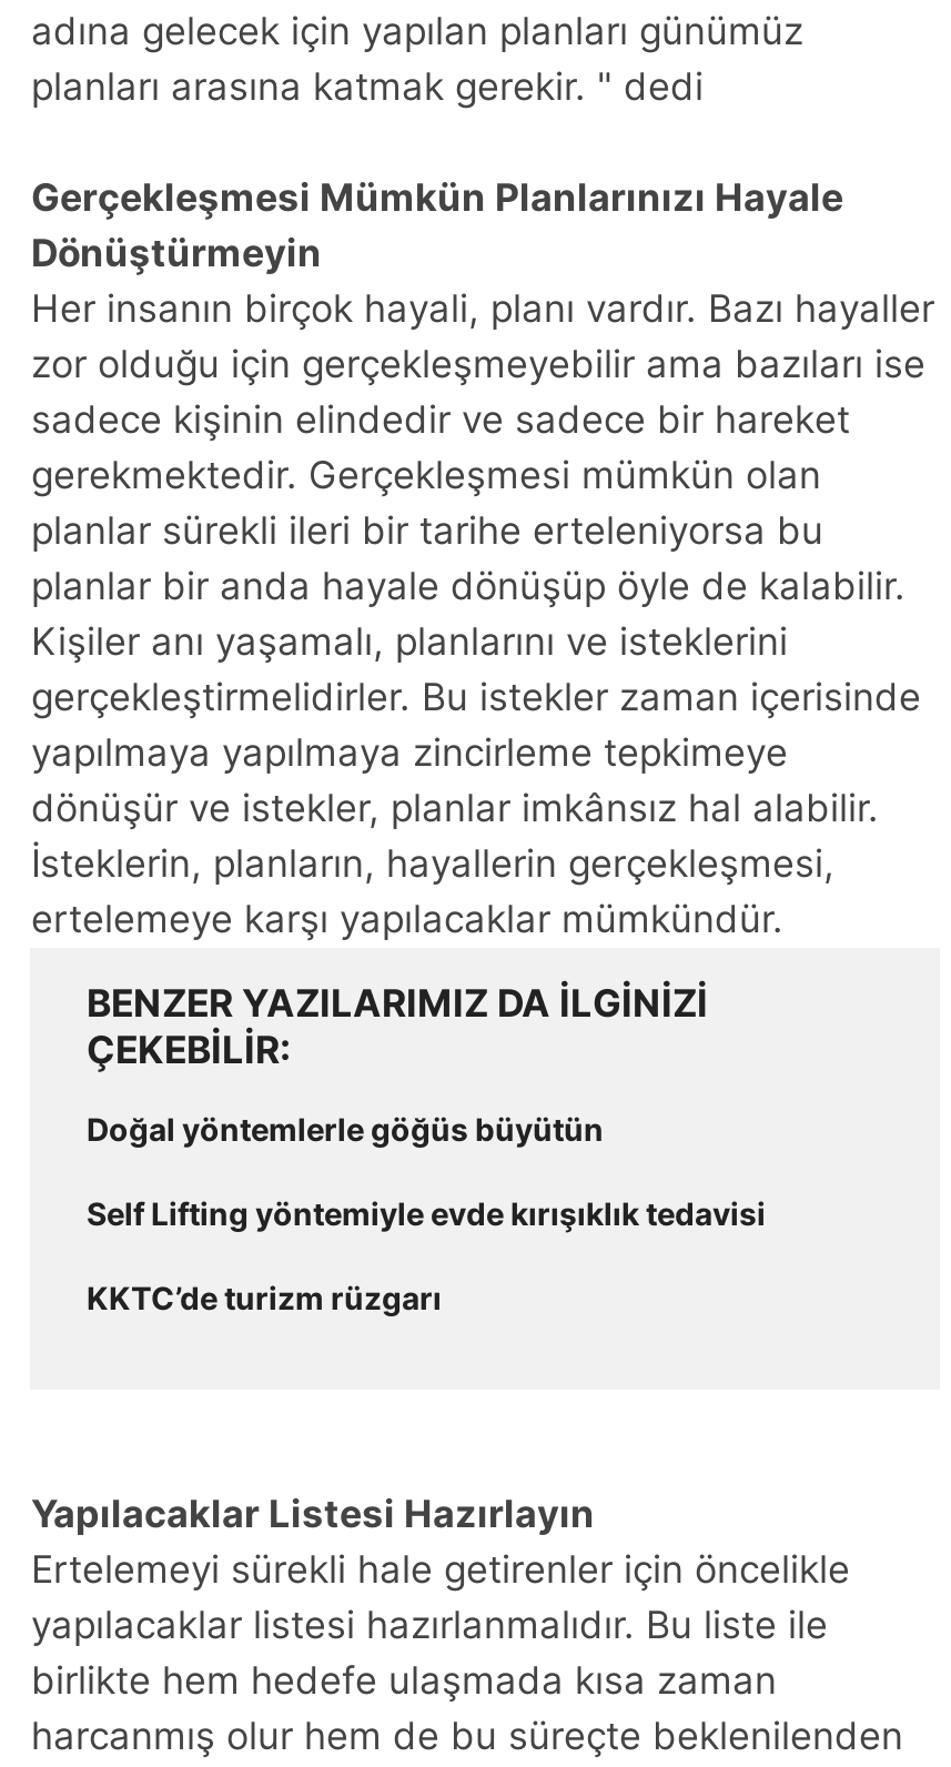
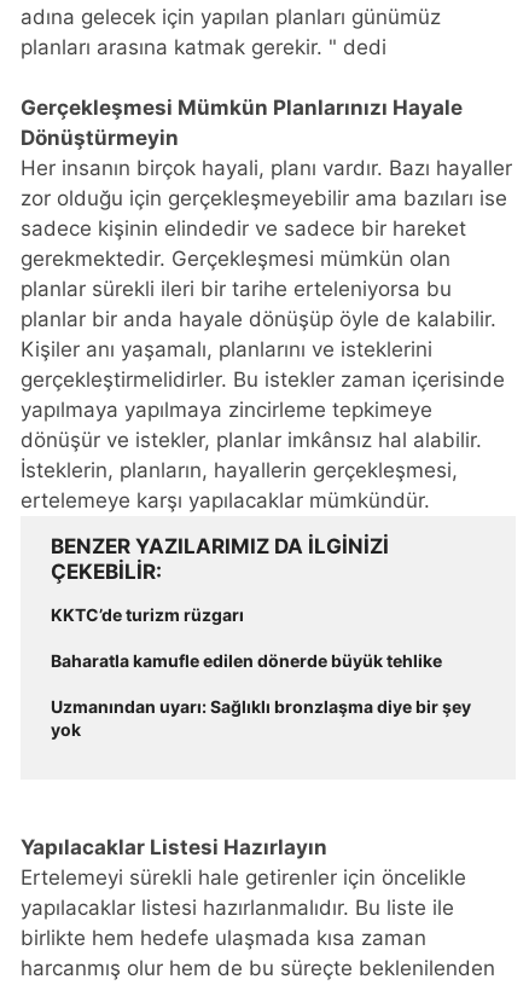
[87,1111,766,1233] Doğal yöntemlerle göğüs büyütün | Self Lifting yöntemiyle evde kırışıklık tedavisi -> none
moved [87,1280,442,1317] -> [51,605,245,625]: KKTC’de turizm rüzgarı
none -> [51,651,472,740] Baharatla kamufle edilen dönerde büyük tehlike | Uzmanından uyarı: Sağlıklı bronzlaşma diye bir şey | yok

